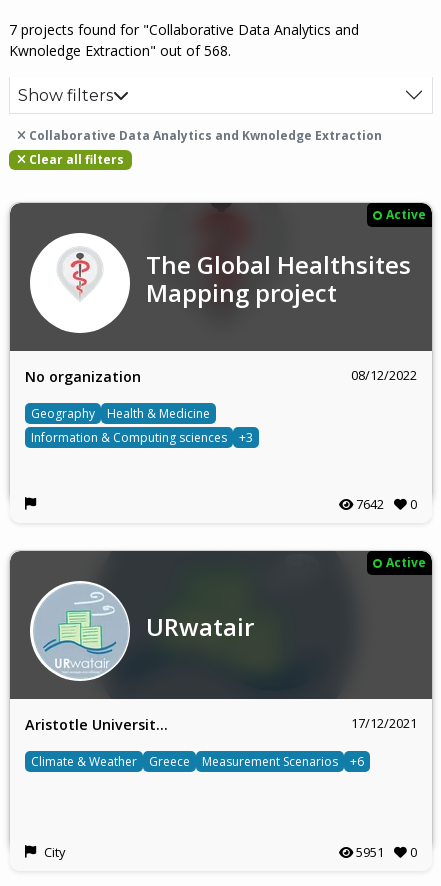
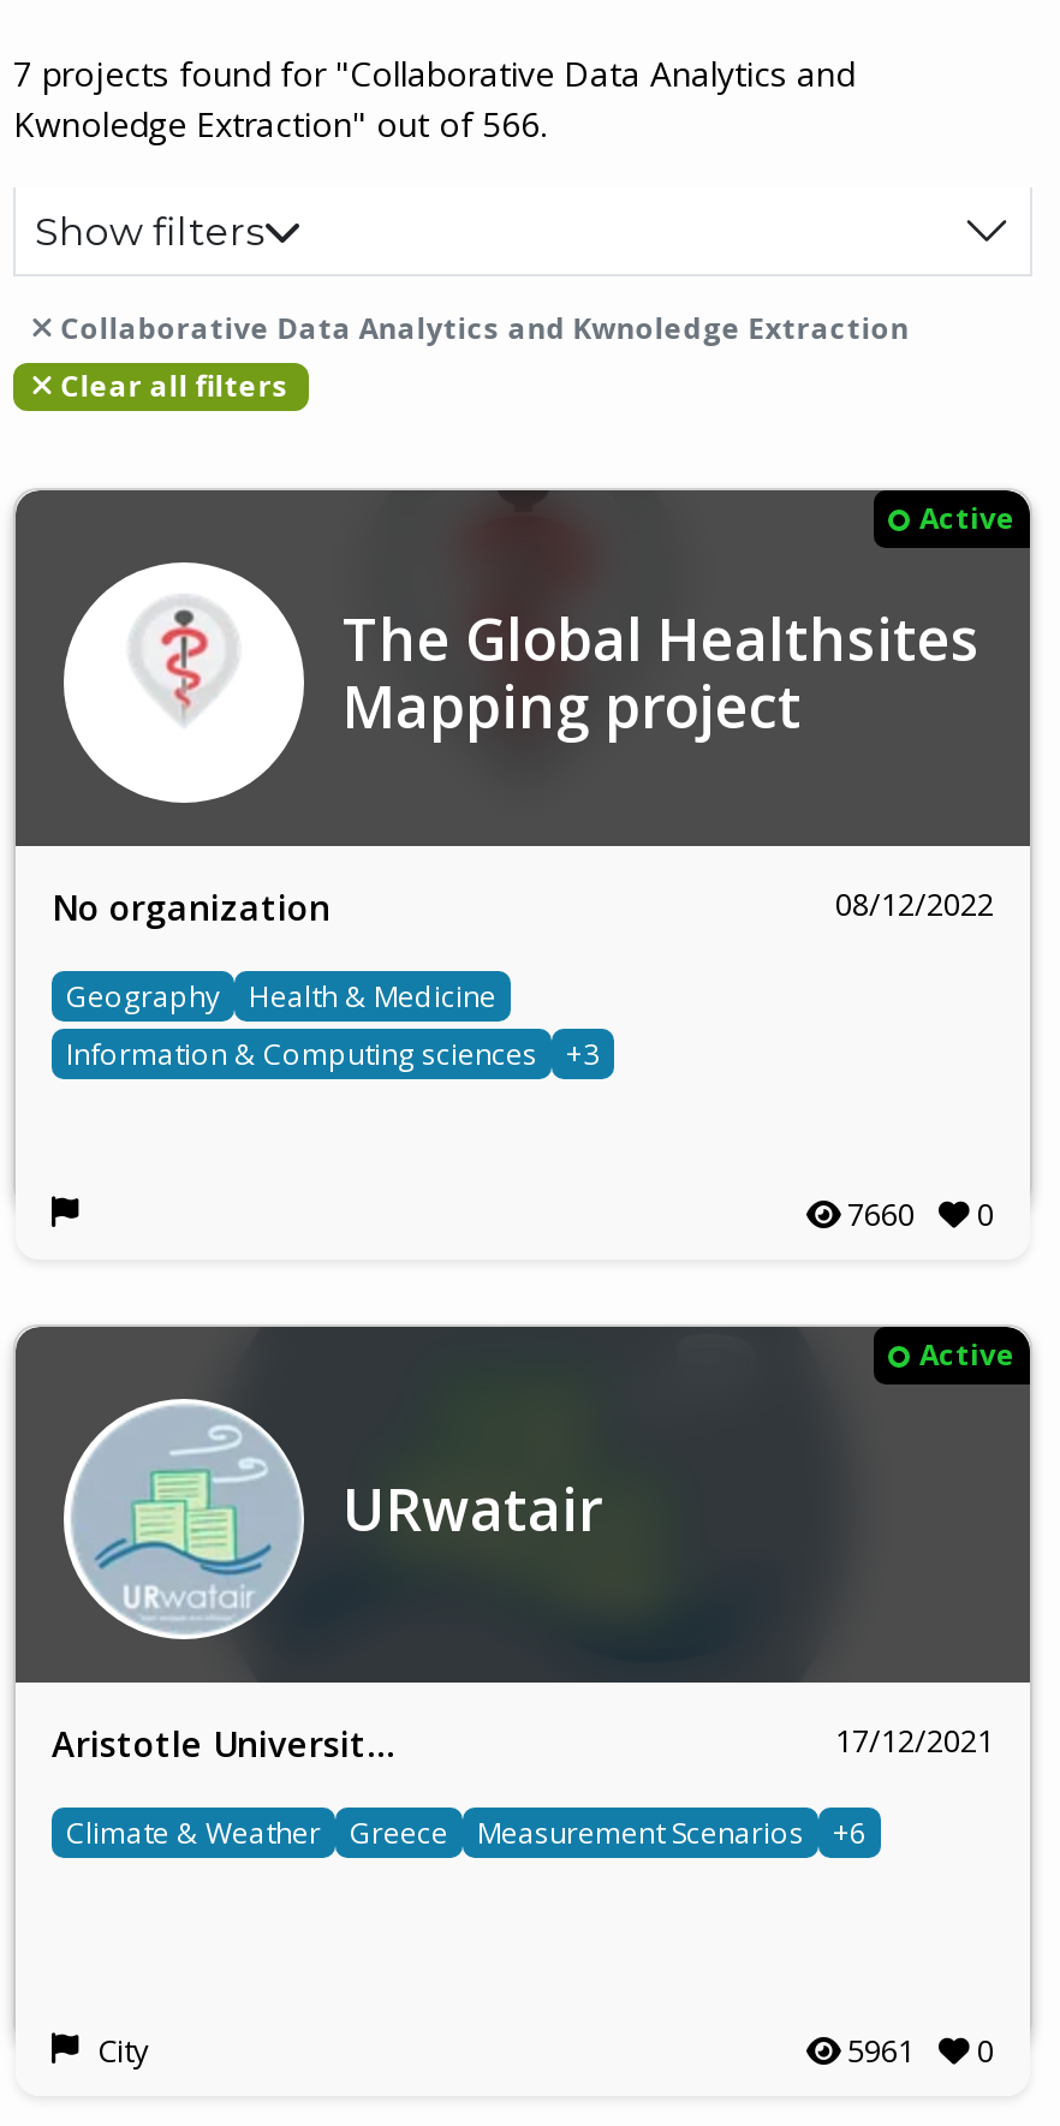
[9,41,231,60] Kwnoledge Extraction" out of 568. -> [13,101,547,147] Kwnoledge Extraction" out of 566.
[353,495,417,513] 7642 0 -> [840,1193,994,1236] 7660 0
[353,843,417,861] 5951 0 -> [840,2030,994,2073] 5961 0

